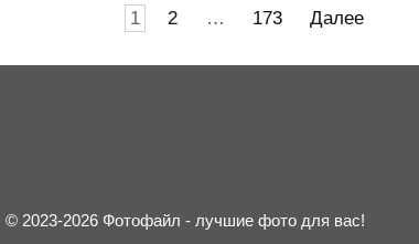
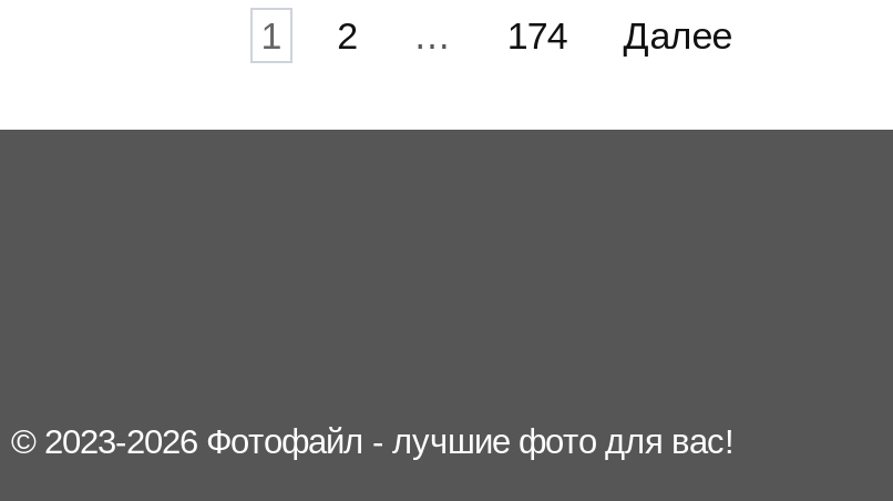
[252,8,282,29] 173 -> [507,14,567,57] 174

